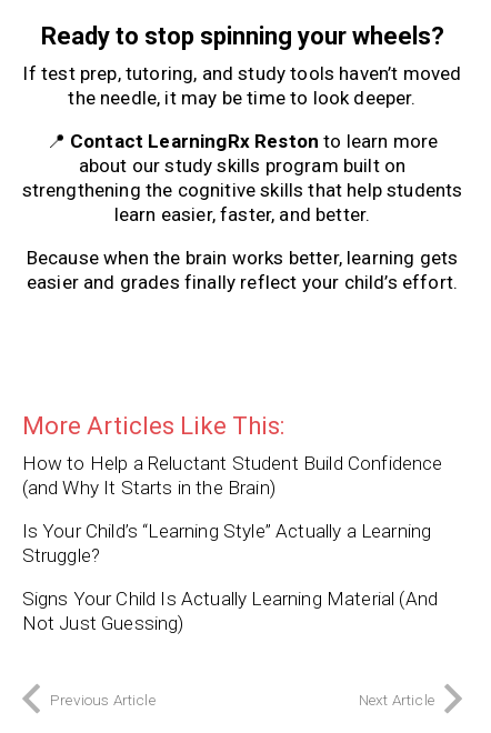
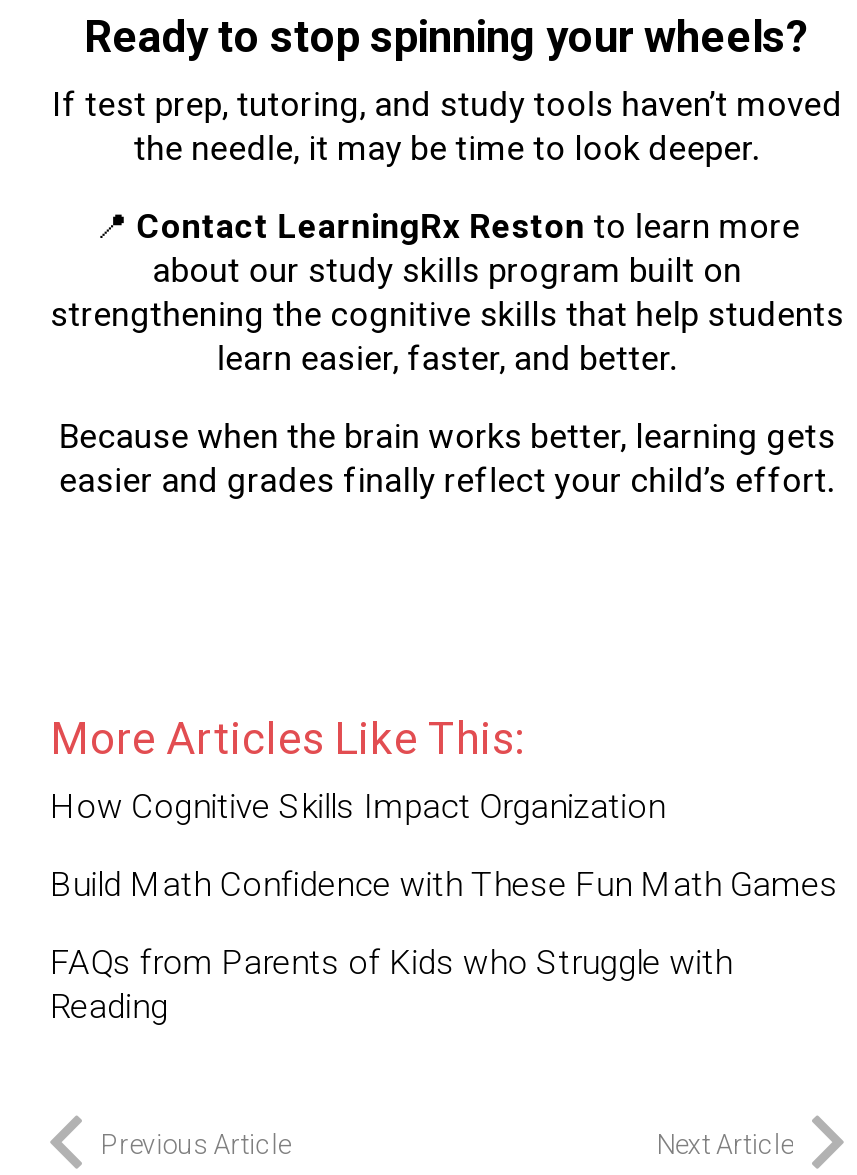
[22,452,443,499] How to Help a Reluctant Student Build Confidence | (and Why It Starts in the Brain) -> [50,786,666,826] How Cognitive Skills Impact Organization
[22,520,431,567] Is Your Child’s “Learning Style” Actually a Learning | Struggle? -> [50,864,838,904] Build Math Confidence with These Fun Math Games
[22,588,438,634] Signs Your Child Is Actually Learning Material (And | Not Just Guessing) -> [50,942,733,1026] FAQs from Parents of Kids who Struggle with | Reading

